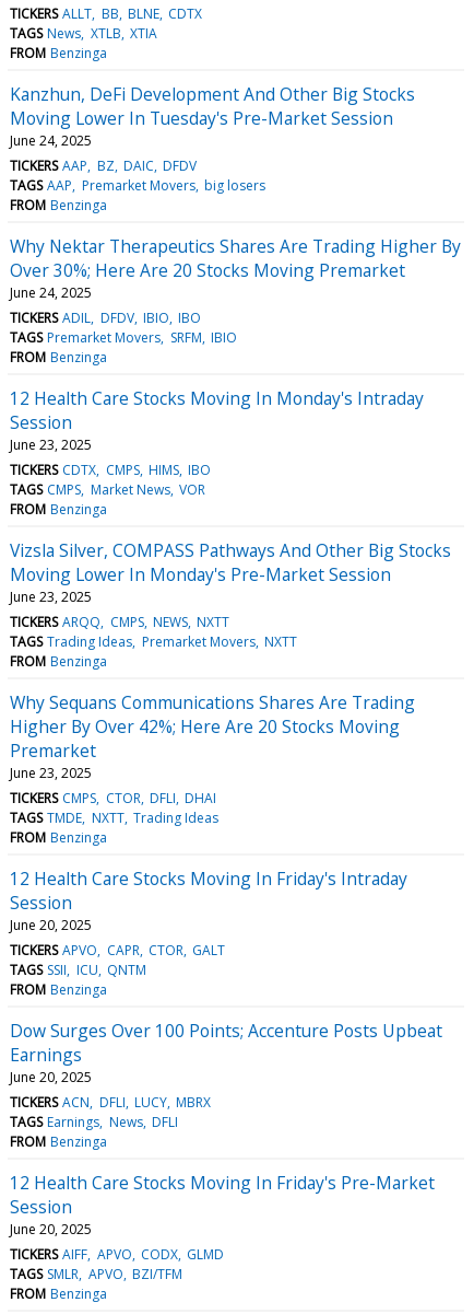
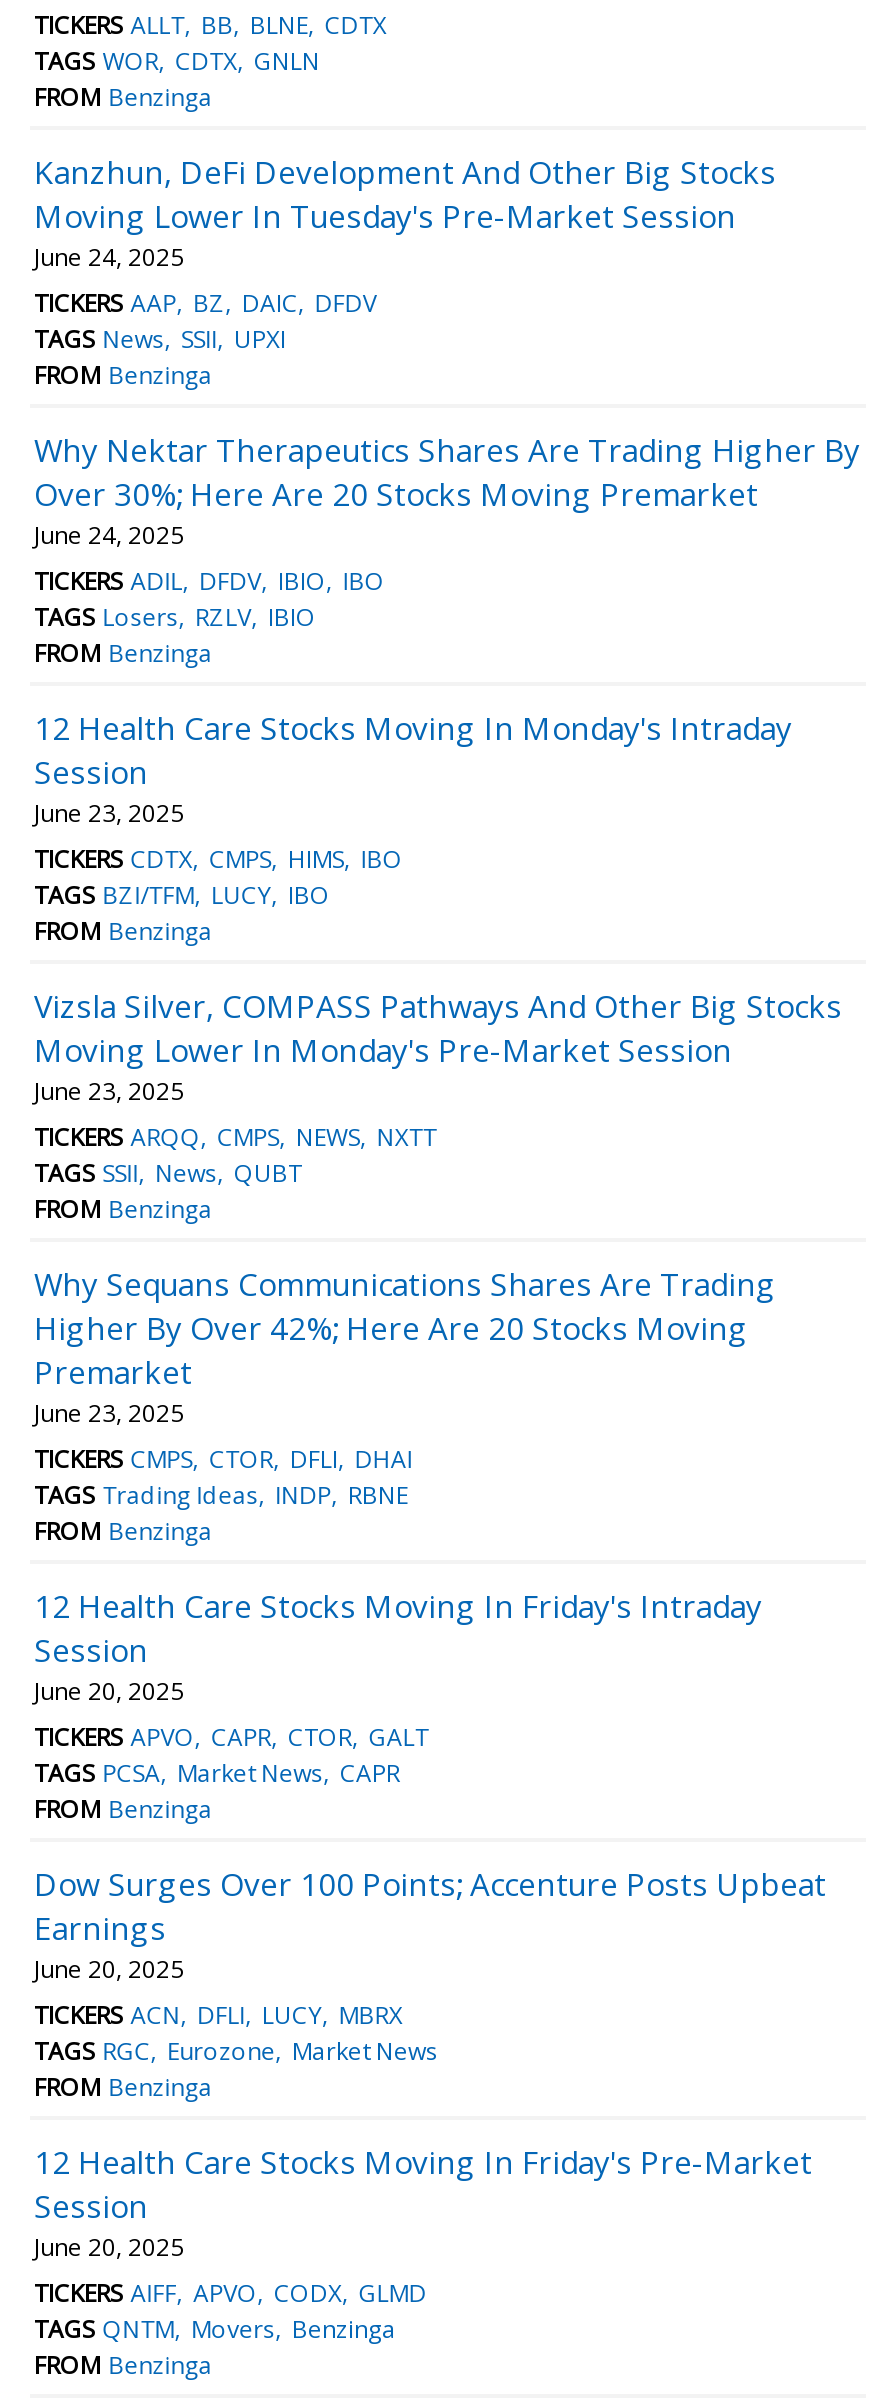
[10,24,157,42] TAGS News XTLB XTIA -> [34,44,320,78] TAGS WOR CDTX GNLN
[10,176,265,195] TAGS AAP Premarket Movers big losers -> [34,322,286,356] TAGS News SSII UPXI
[10,328,237,347] TAGS Premarket Movers SRFM IBIO -> [34,600,316,634] TAGS Losers RZLV IBIO
[10,480,205,499] TAGS CMPS Market News VOR -> [34,878,330,912] TAGS BZI/TFM LUCY IBO
[10,632,297,651] TAGS Trading Ideas Premarket Movers NXTT -> [34,1156,302,1190] TAGS SSII News QUBT
[10,808,218,827] TAGS TMDE NXTT Trading Ideas -> [34,1478,408,1512] TAGS Trading Ideas INDP RBNE
[10,960,146,979] TAGS SSII ICU QNTM -> [34,1756,400,1790] TAGS PCSA Market News CAPR
[10,1112,178,1131] TAGS Earnings News DFLI -> [34,2034,438,2068] TAGS RGC Eurozone Market News
[10,1265,182,1283] TAGS SMLR APVO BZI/TFM -> [34,2312,396,2346] TAGS QNTM Movers Benzinga

